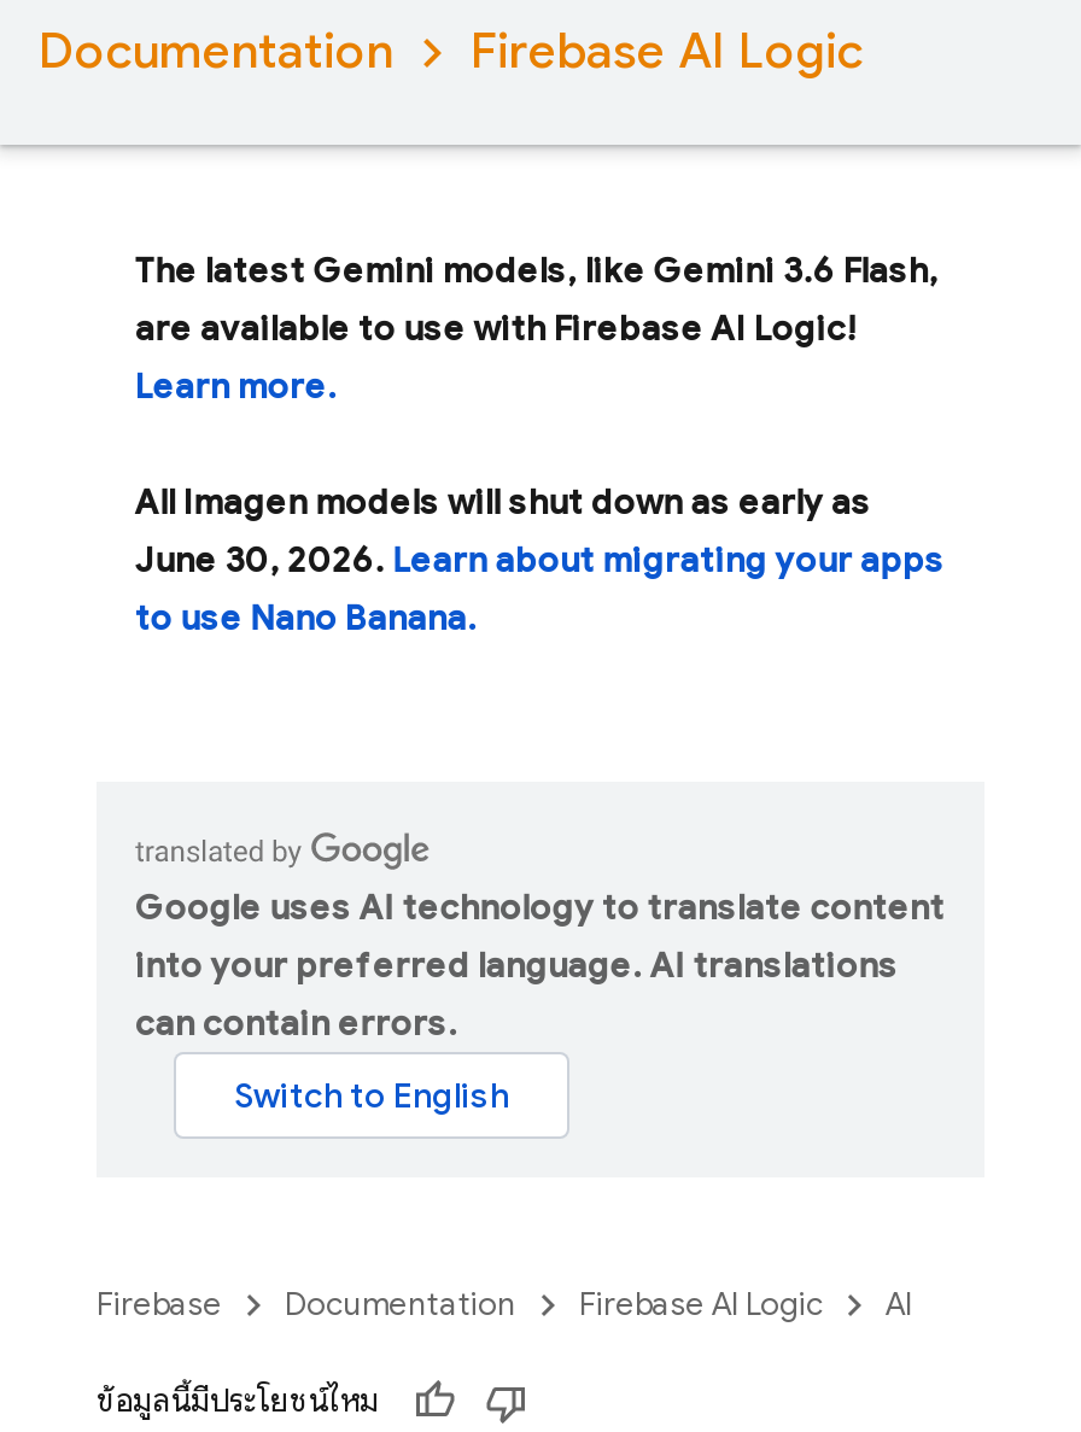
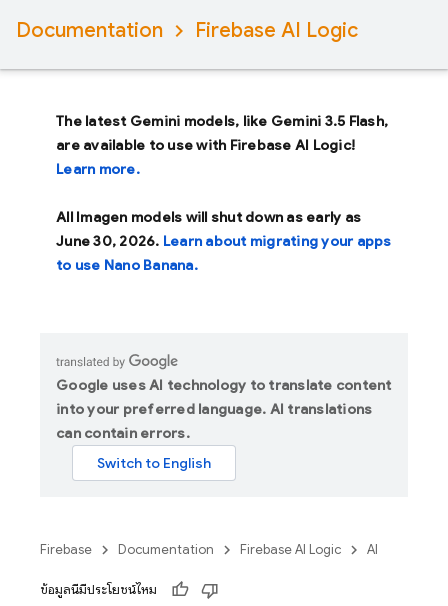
[135,249,939,292] The latest Gemini models, like Gemini 3.6 Flash, -> [56,112,388,130] The latest Gemini models, like Gemini 3.5 Flash,

